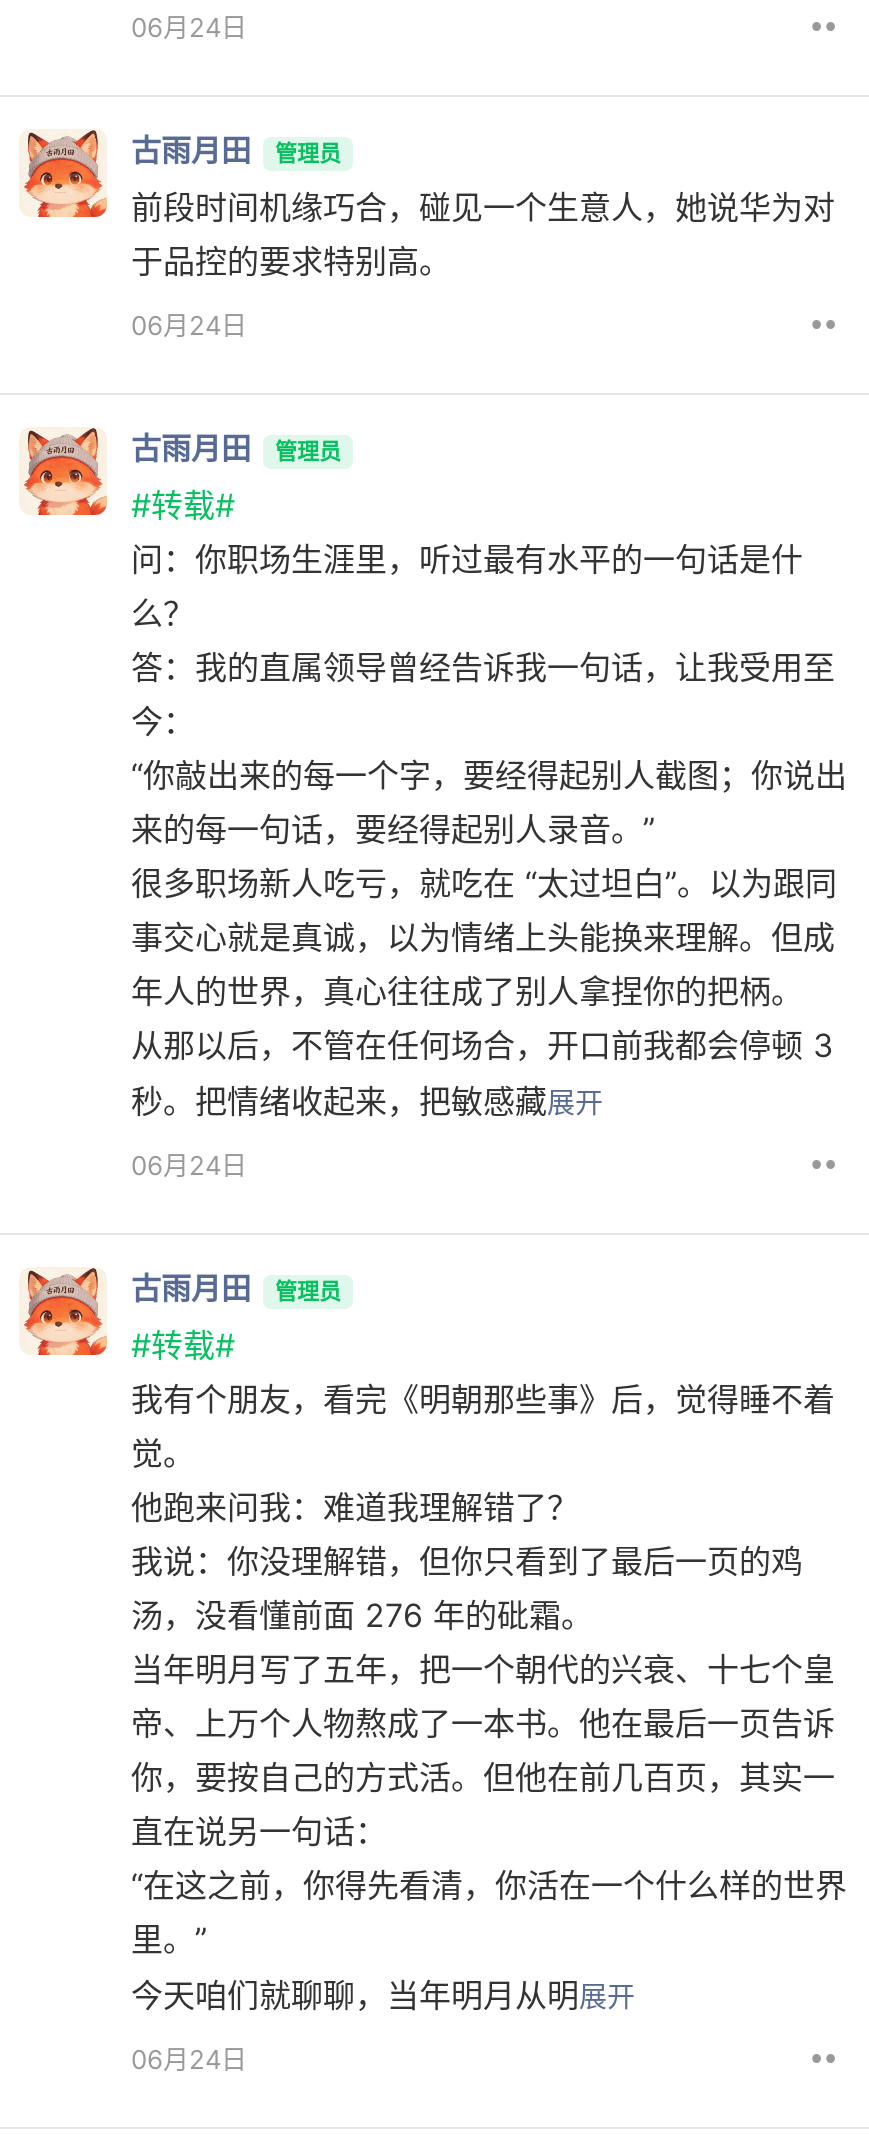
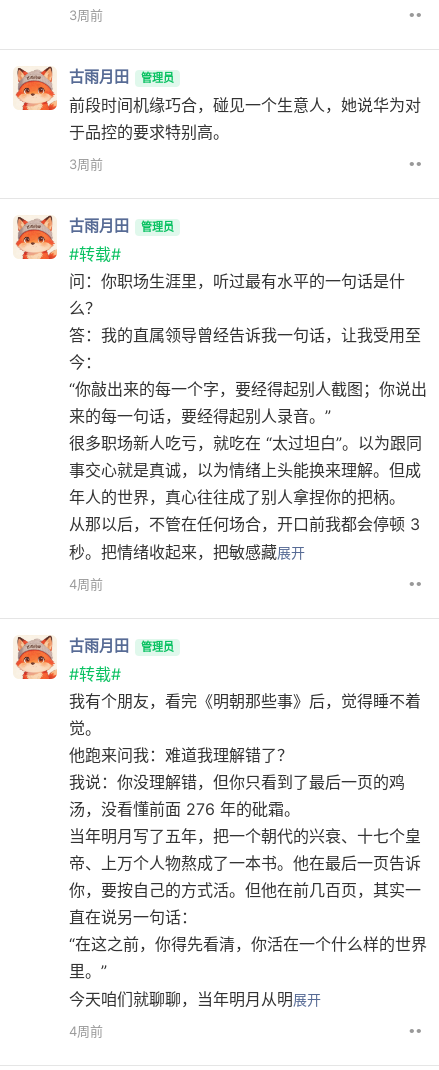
[131,11,247,43] 06月24日 -> [69,7,103,23] 3周前
[131,309,247,341] 06月24日 -> [69,156,103,172] 3周前
[131,1149,247,1181] 06月24日 -> [69,576,103,592] 4周前
[131,2043,247,2075] 06月24日 -> [69,1023,103,1039] 4周前

